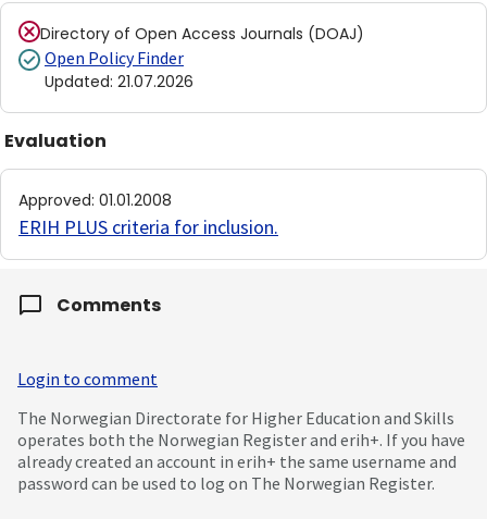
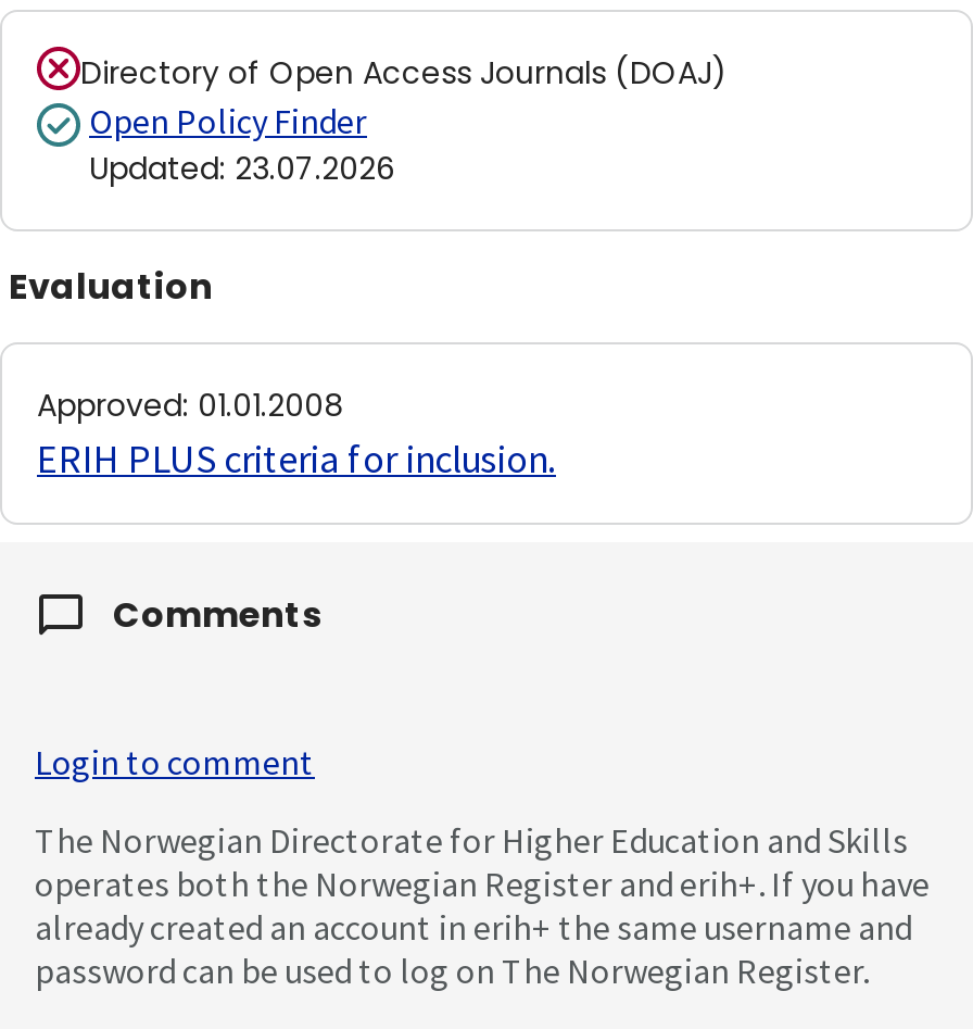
[45,71,193,93] Updated: 21.07.2026 -> [89,147,395,191] Updated: 23.07.2026

